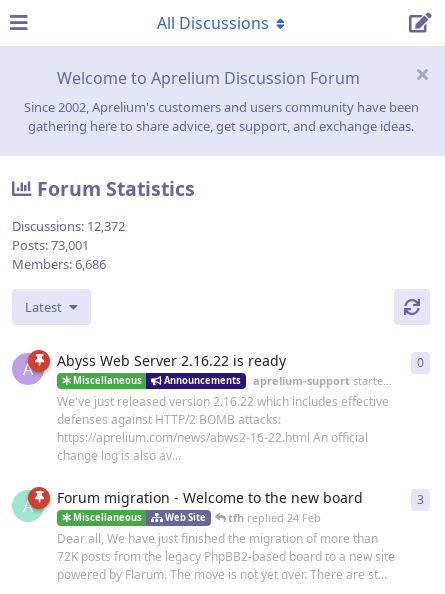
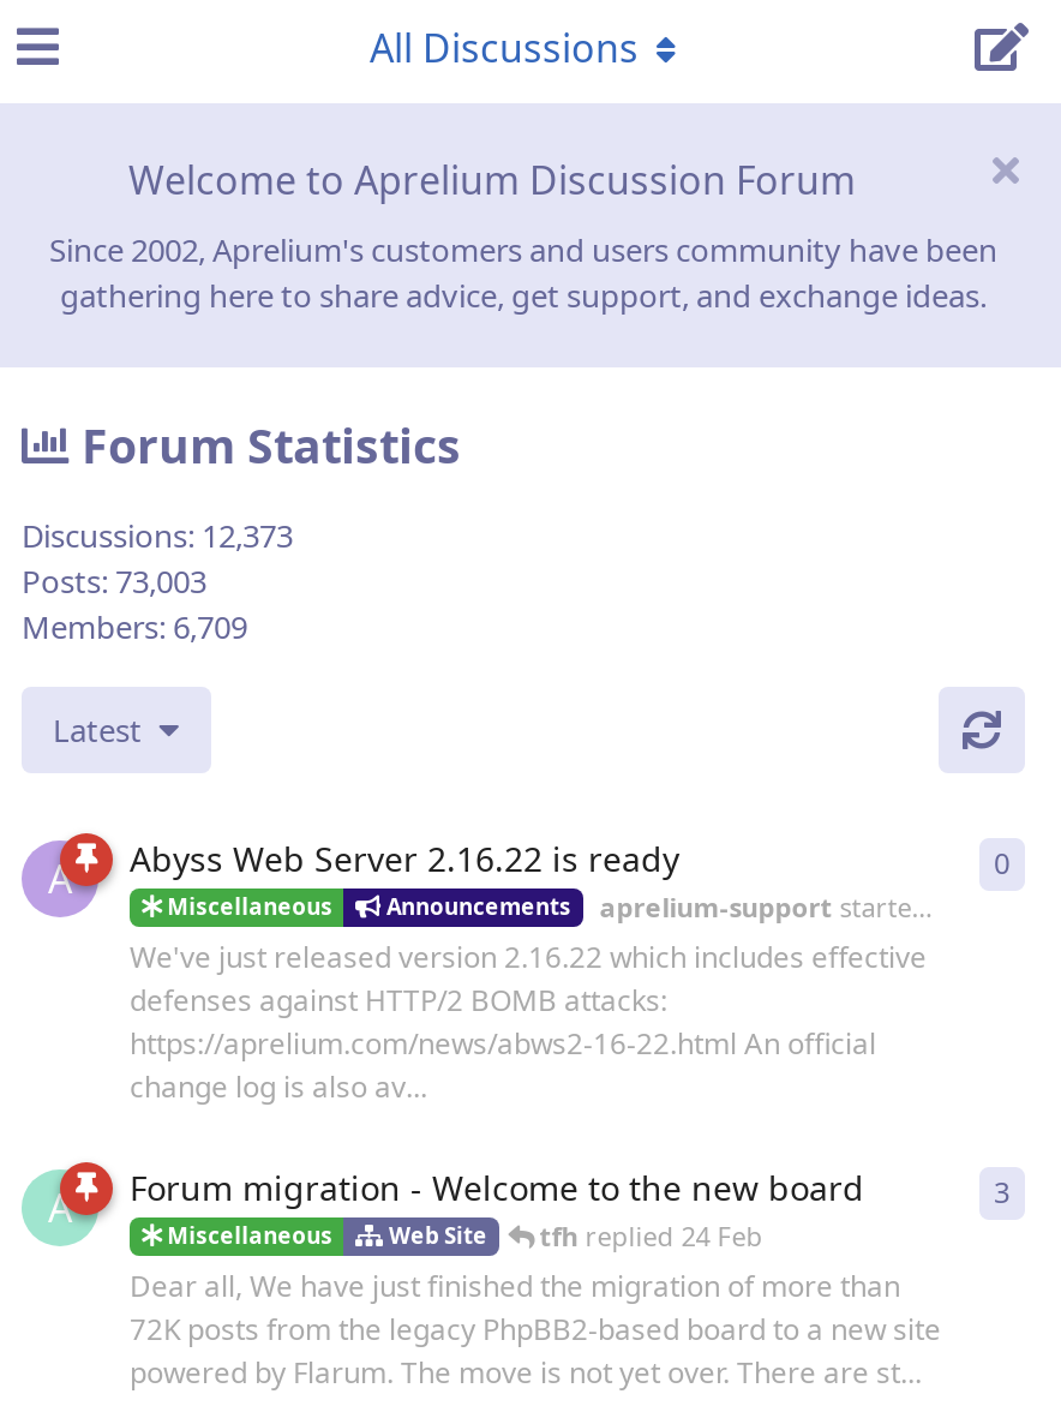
[12,217,125,235] Discussions: 12,372 -> [22,514,293,558] Discussions: 12,373
[12,236,89,254] Posts: 73,001 -> [22,560,206,603] Posts: 73,003
[12,255,106,273] Members: 6,686 -> [22,606,247,649] Members: 6,709

